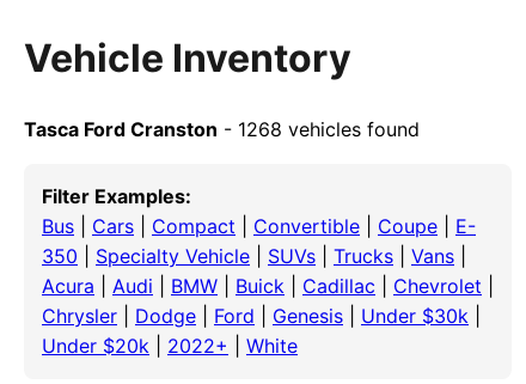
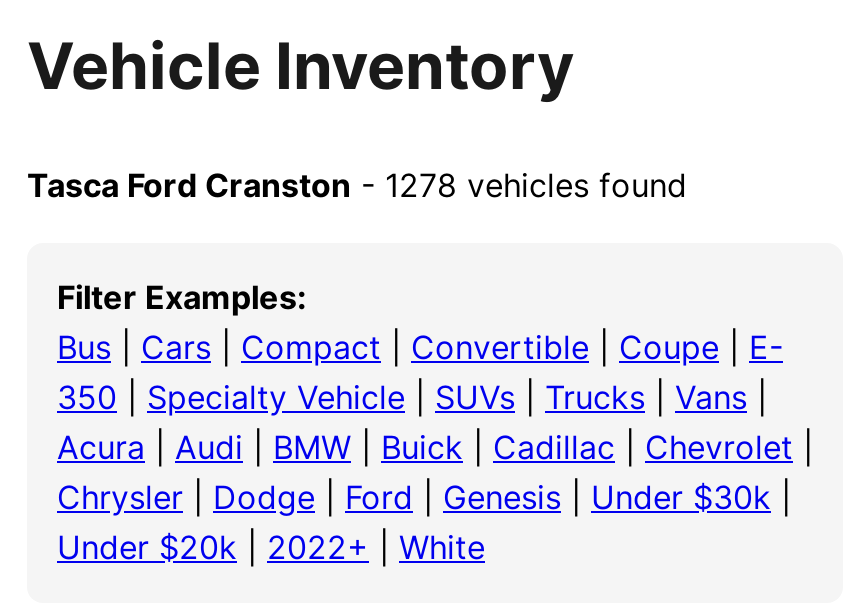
[24,117,420,141] Tasca Ford Cranston - 1268 vehicles found -> [27,165,687,205] Tasca Ford Cranston - 1278 vehicles found

